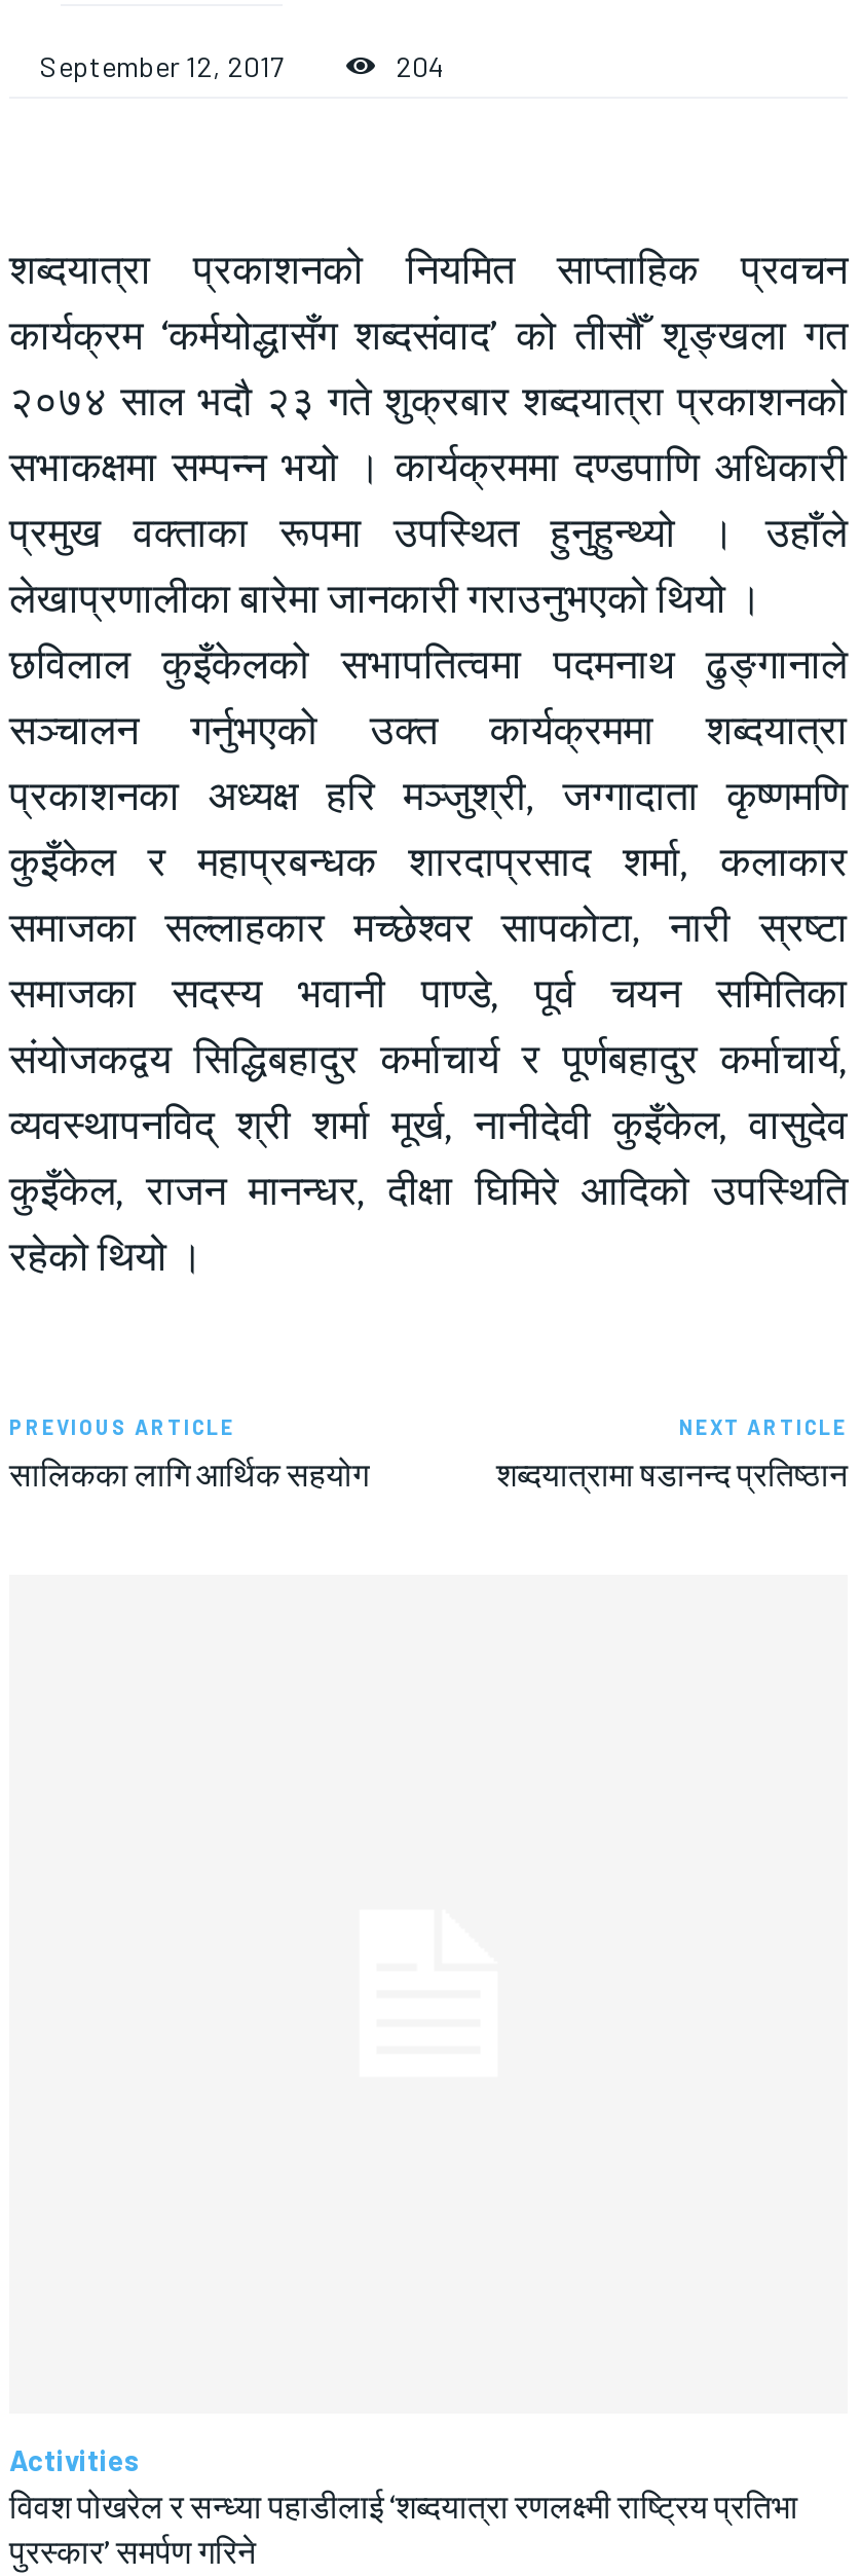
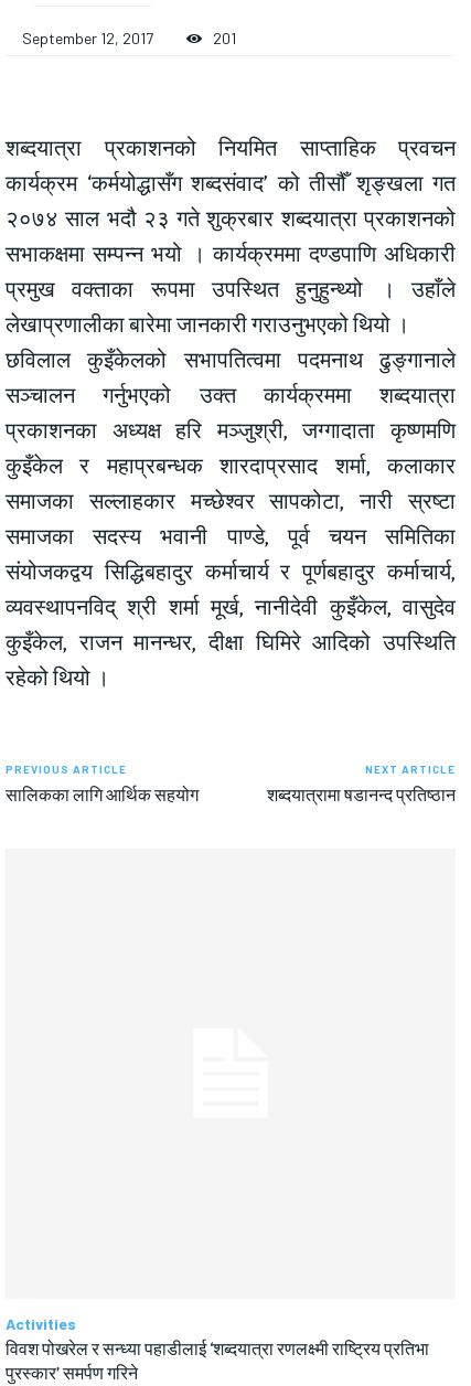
[396,49,445,84] 204 -> [213,30,236,48] 201

